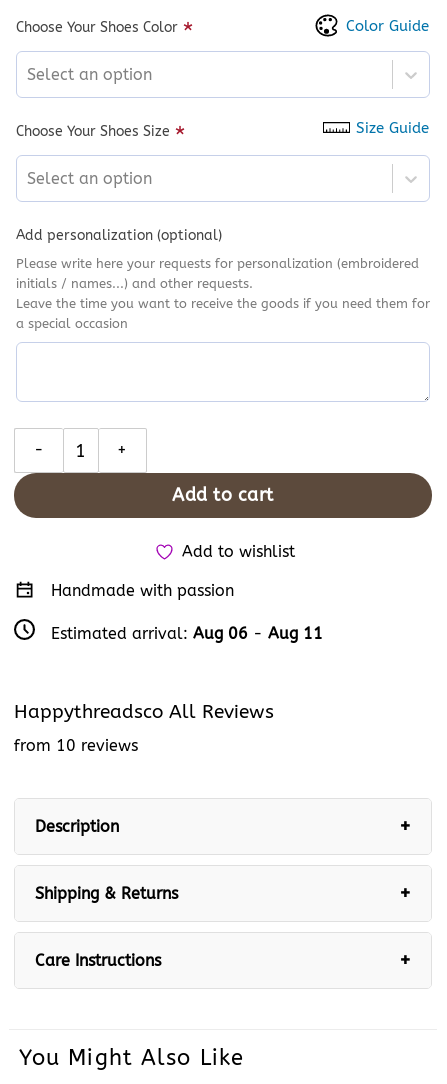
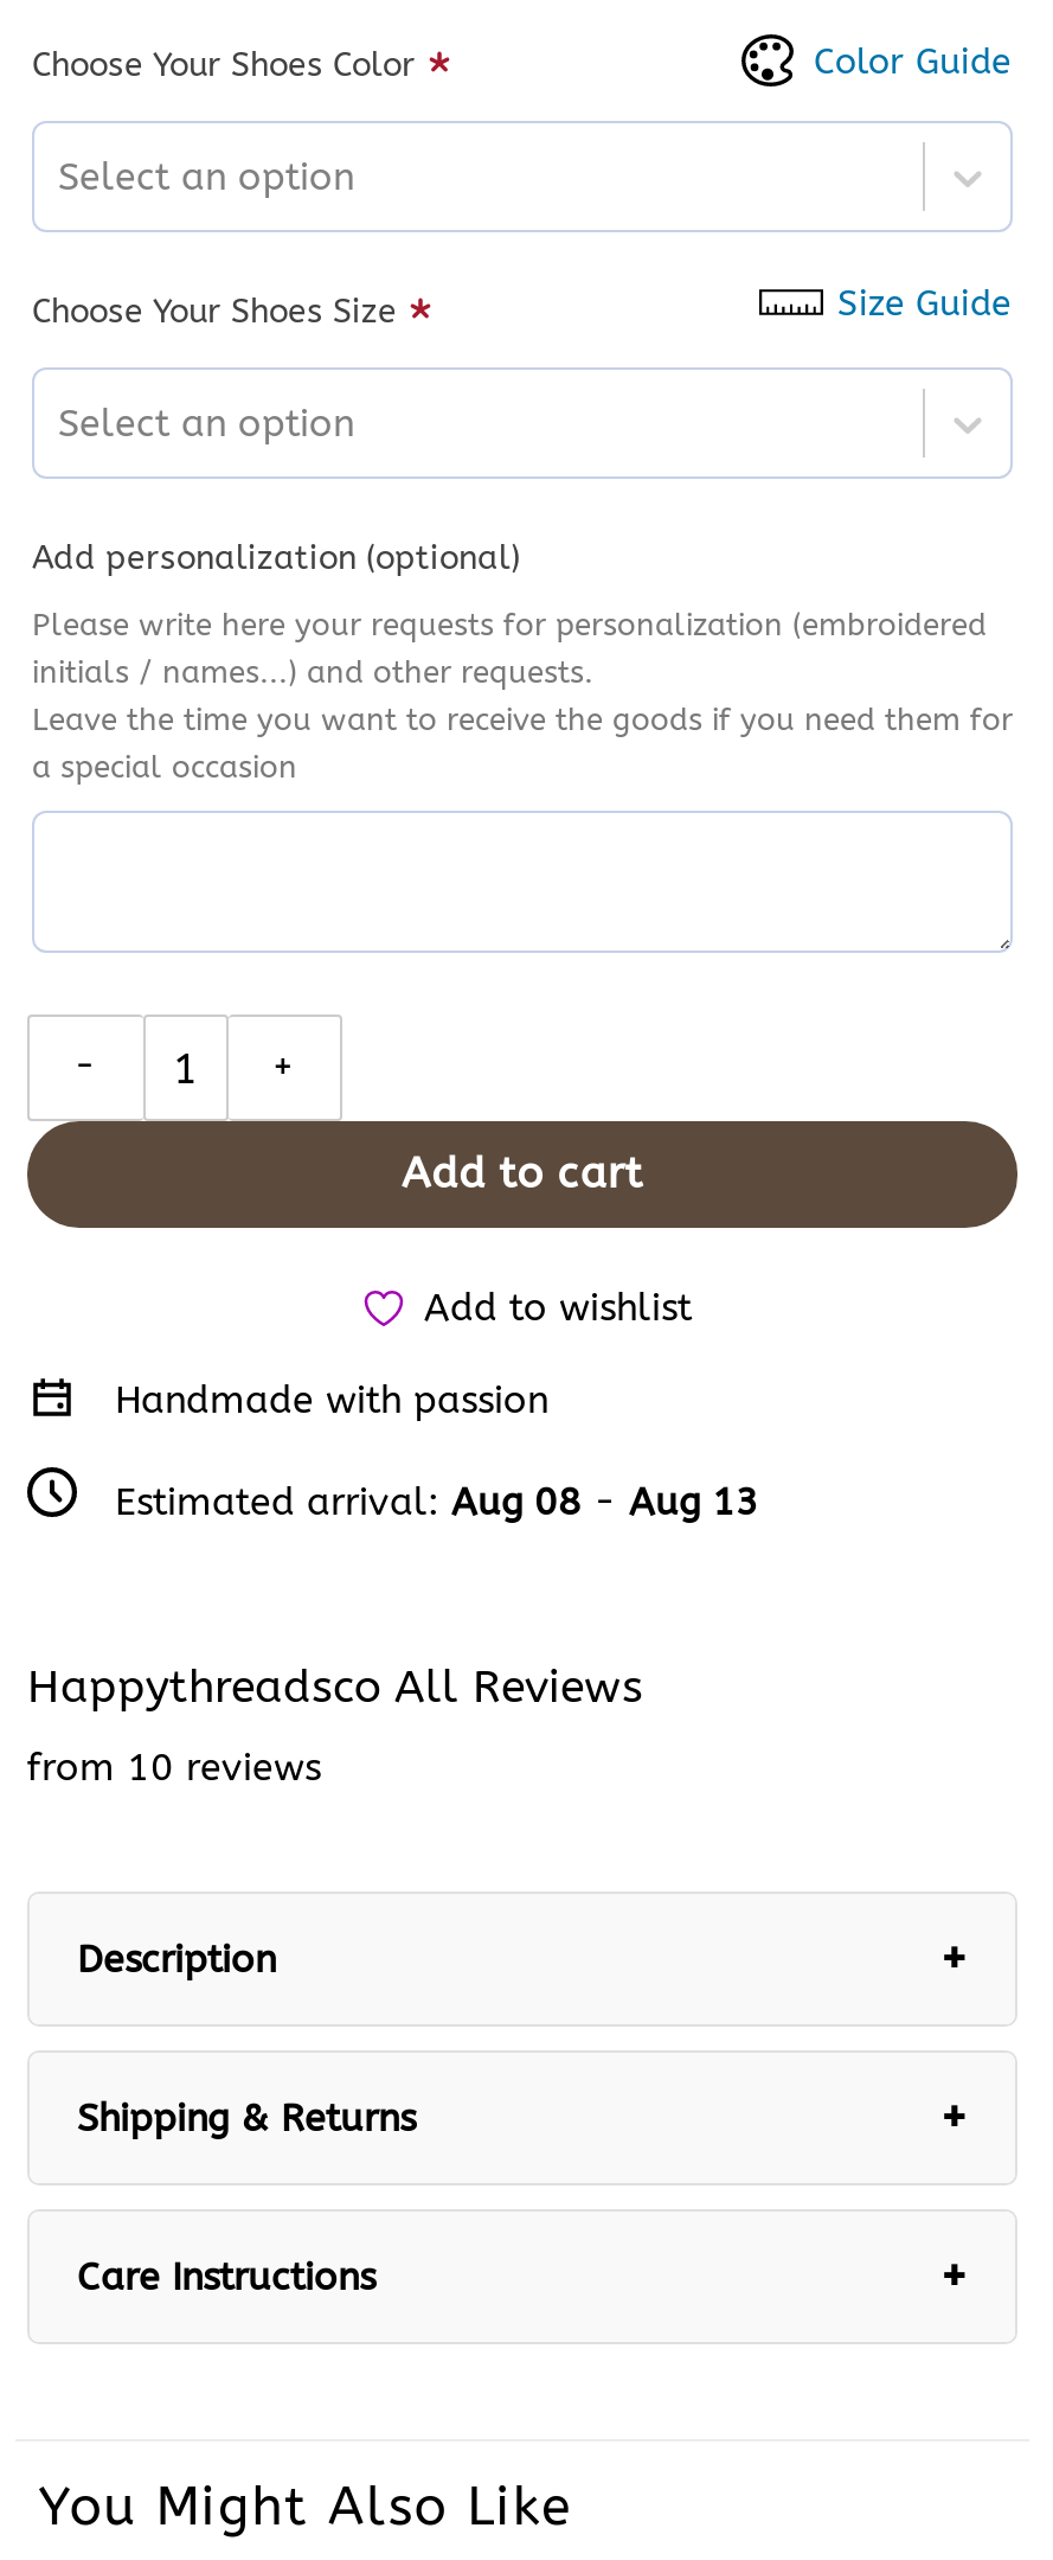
[51,624,323,643] Estimated arrival: Aug 06 - Aug 11 -> [115,1478,759,1523] Estimated arrival: Aug 08 - Aug 13

